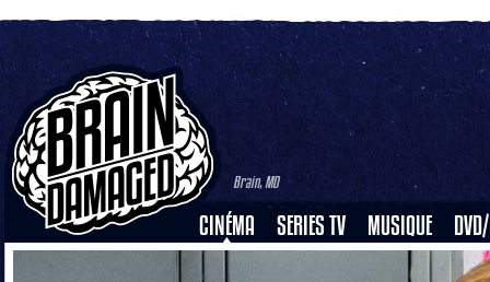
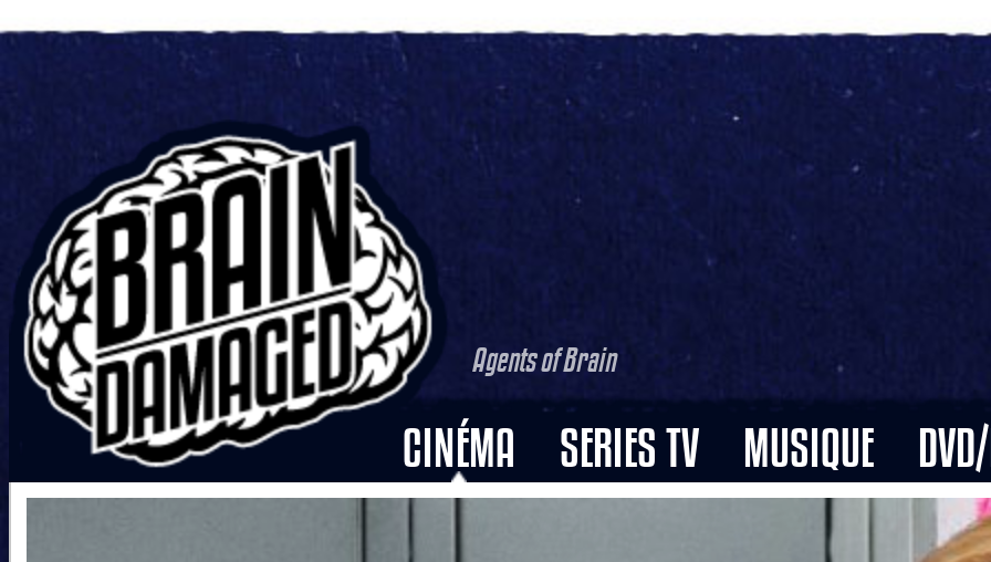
[233,173,279,191] Brain, MD -> [471,341,615,378] Agents of Brain

